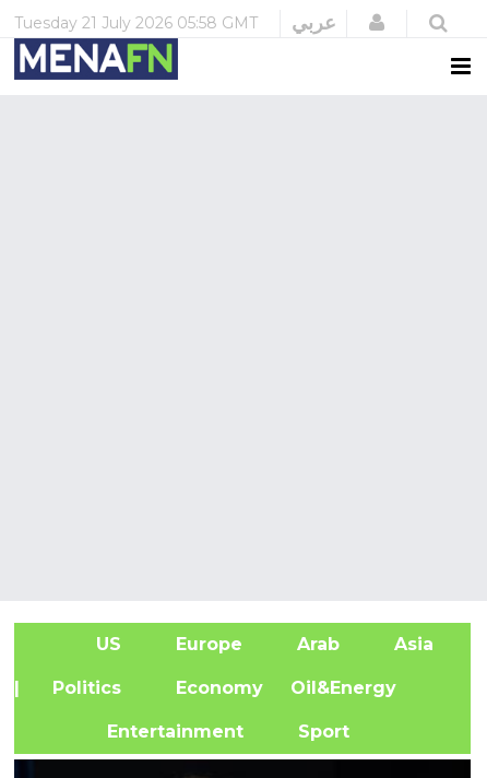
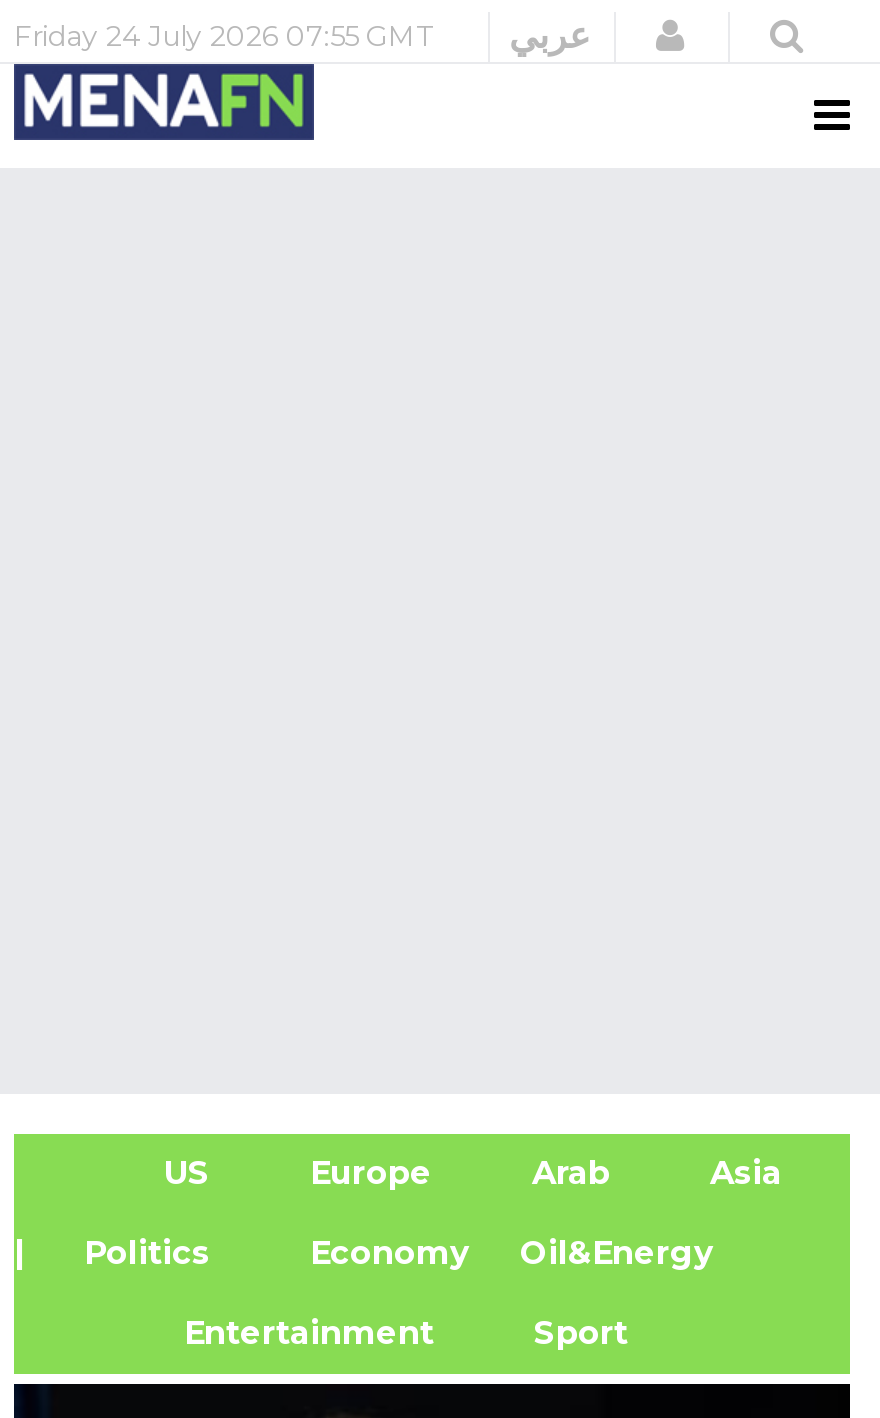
[14,13,258,33] Tuesday 21 July 2026 05:58 GMT -> [14,18,432,54] Friday 24 July 2026 07:55 GMT

